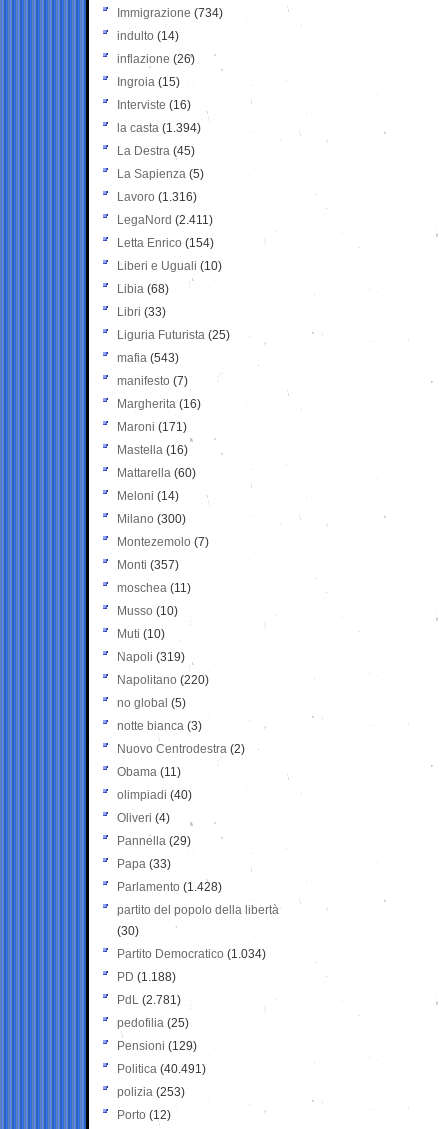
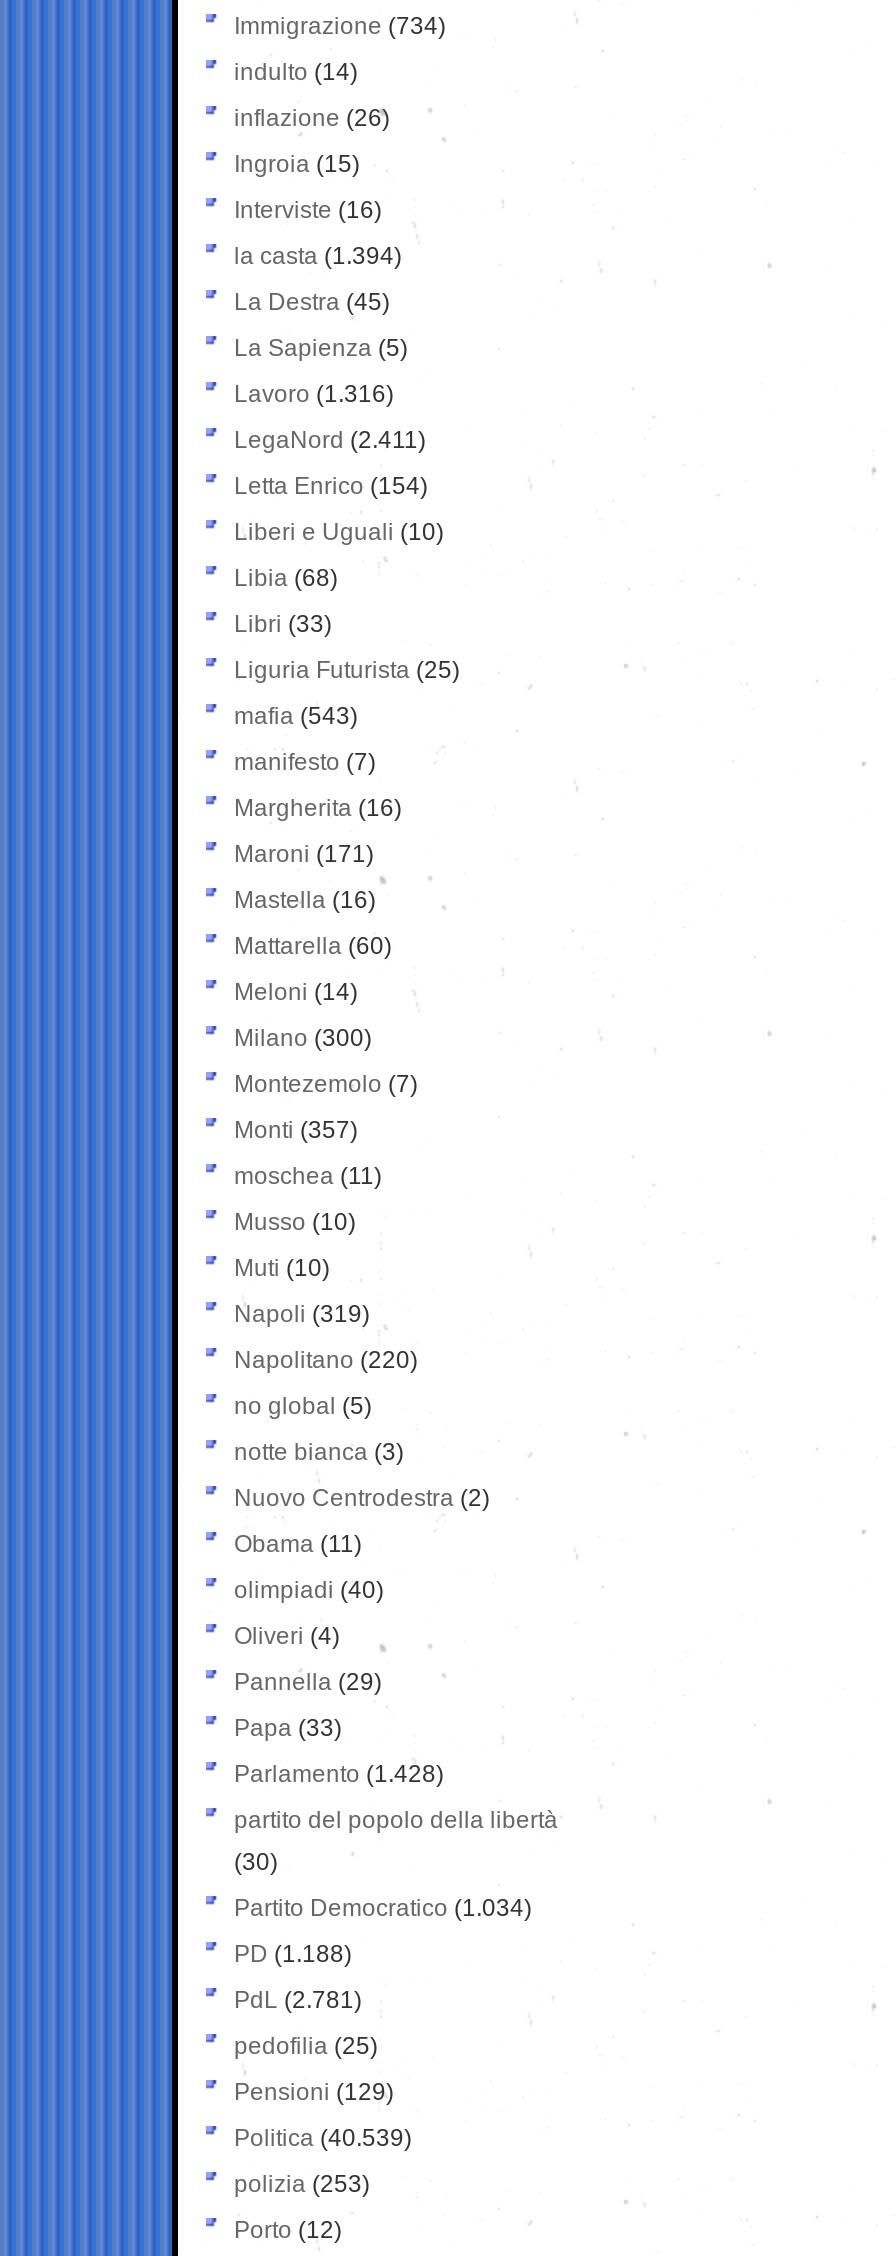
[117,1062,206,1076] Politica (40.491) -> [234,2124,412,2152] Politica (40.539)

